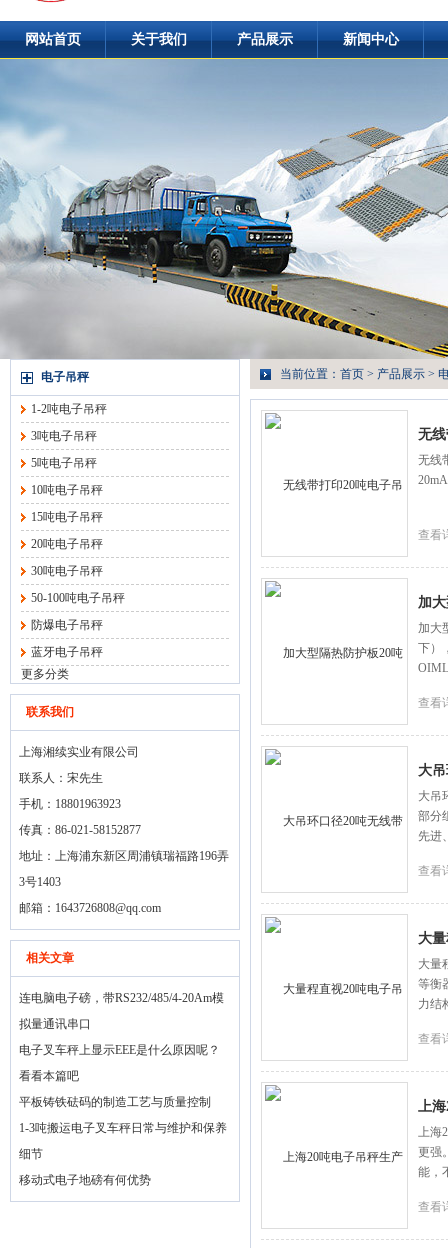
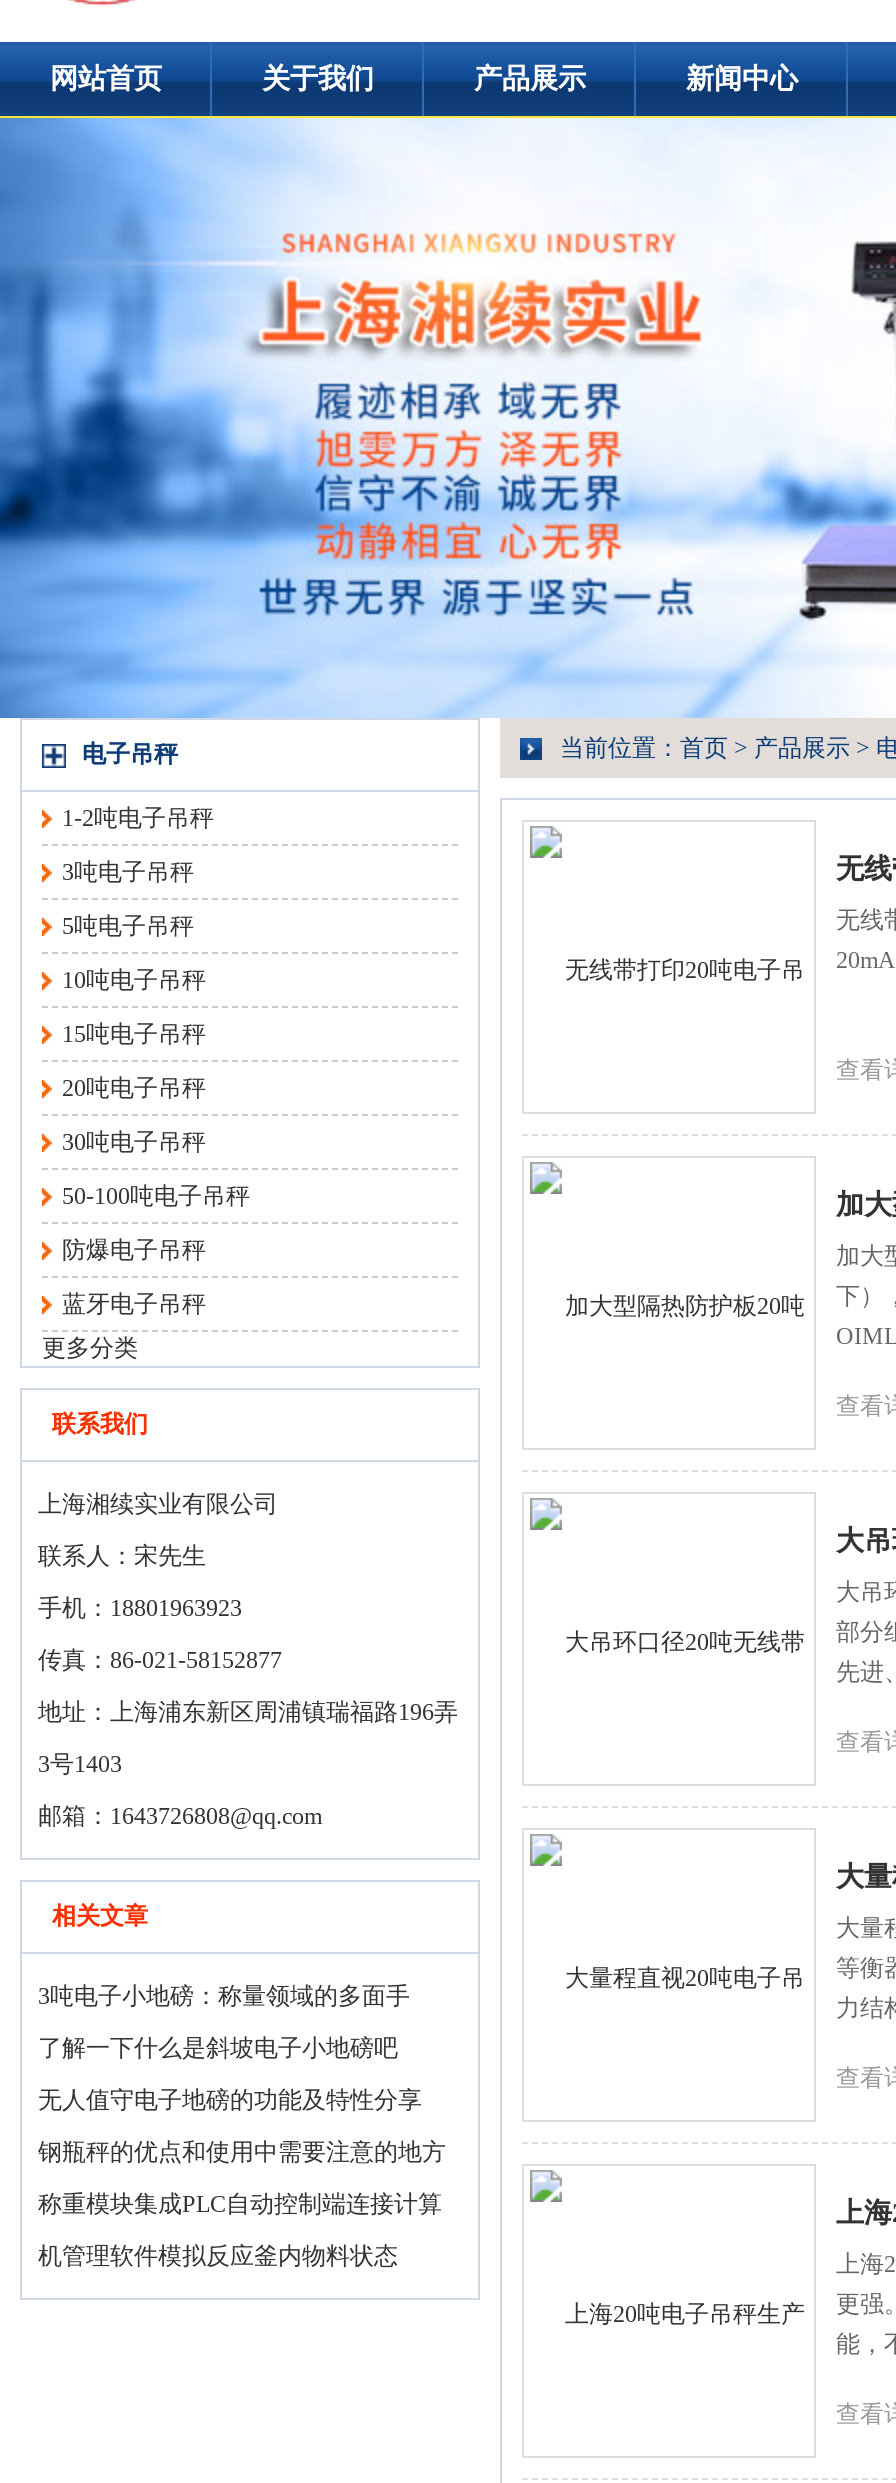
[3,58,445,359] [image] -> [6,118,890,718] [image]
[19,991,227,1187] 连电脑电子磅，带RS232/485/4-20Am模 | 拟量通讯串口 | 电子叉车秤上显示EEE是什么原因呢？ | 看看本篇吧 | 平板铸铁砝码的制造工艺与质量控制 | 1-3吨搬运电子叉车秤日常与维护和保养 | 细节 | 移动式电子地磅有何优势 -> [38,1982,446,2270] 3吨电子小地磅：称量领域的多面手 | 了解一下什么是斜坡电子小地磅吧 | 无人值守电子地磅的功能及特性分享 | 钢瓶秤的优点和使用中需要注意的地方 | 称重模块集成PLC自动控制端连接计算 | 机管理软件模拟反应釜内物料状态

